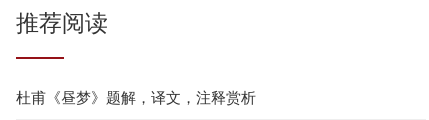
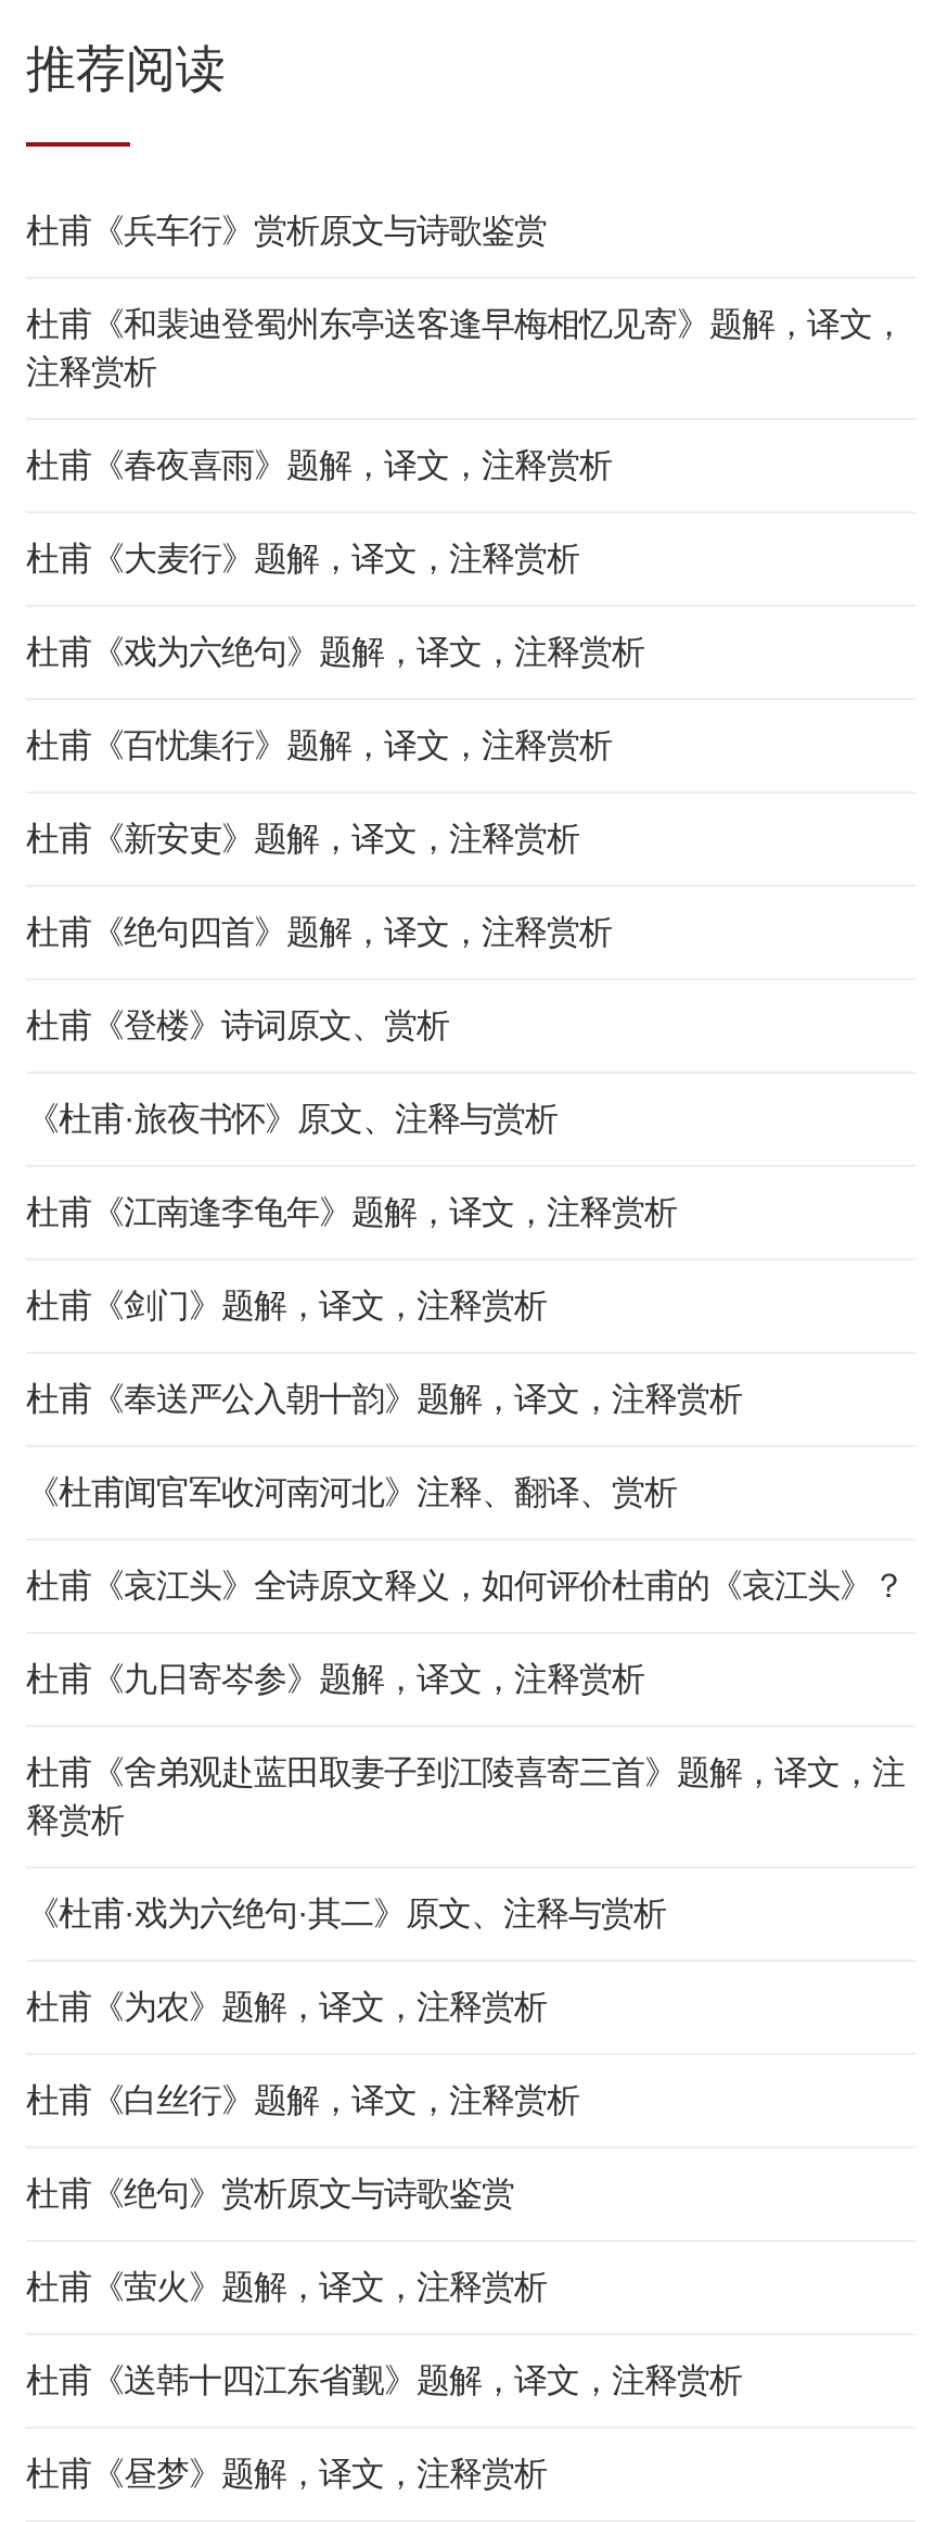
none -> [26,211,905,2398] 杜甫《兵车行》赏析原文与诗歌鉴赏 | 杜甫《和裴迪登蜀州东亭送客逢早梅相忆见寄》题解，译文， | 注释赏析 | 杜甫《春夜喜雨》题解，译文，注释赏析 | 杜甫《大麦行》题解，译文，注释赏析 | 杜甫《戏为六绝句》题解，译文，注释赏析 | 杜甫《百忧集行》题解，译文，注释赏析 | 杜甫《新安吏》题解，译文，注释赏析 | 杜甫《绝句四首》题解，译文，注释赏析 | 杜甫《登楼》诗词原文、赏析 | 《杜甫·旅夜书怀》原文、注释与赏析 | 杜甫《江南逢李龟年》题解，译文，注释赏析 | 杜甫《剑门》题解，译文，注释赏析 | 杜甫《奉送严公入朝十韵》题解，译文，注释赏析 | 《杜甫闻官军收河南河北》注释、翻译、赏析 | 杜甫《哀江头》全诗原文释义，如何评价杜甫的《哀江头》？ | 杜甫《九日寄岑参》题解，译文，注释赏析 | 杜甫《舍弟观赴蓝田取妻子到江陵喜寄三首》题解，译文，注 | 释赏析 | 《杜甫·戏为六绝句·其二》原文、注释与赏析 | 杜甫《为农》题解，译文，注释赏析 | 杜甫《白丝行》题解，译文，注释赏析 | 杜甫《绝句》赏析原文与诗歌鉴赏 | 杜甫《萤火》题解，译文，注释赏析 | 杜甫《送韩十四江东省觐》题解，译文，注释赏析

